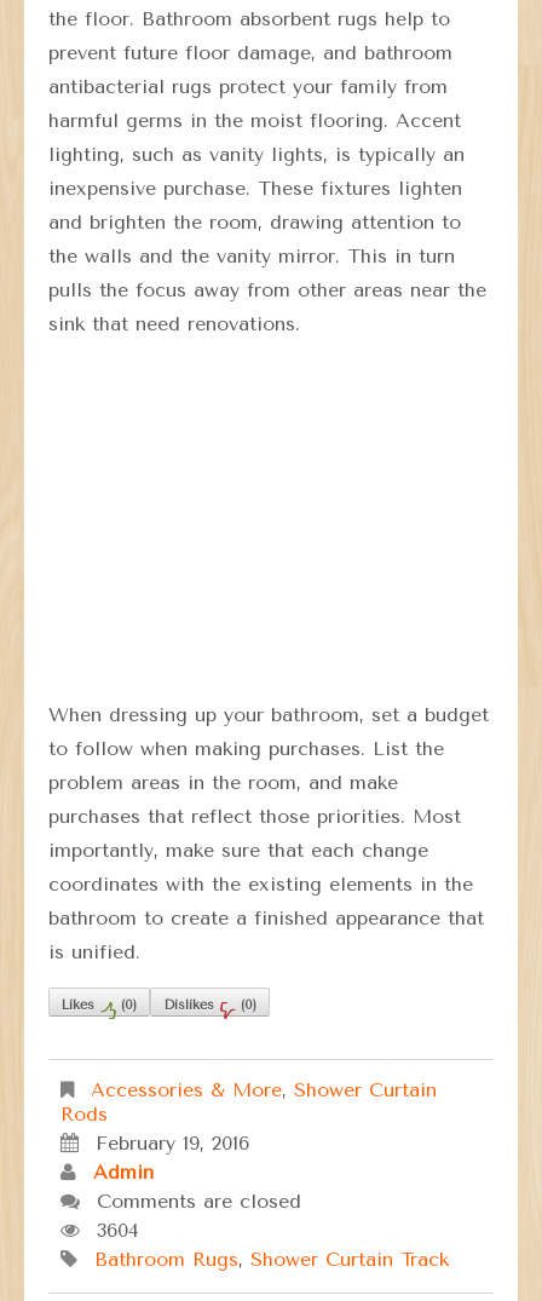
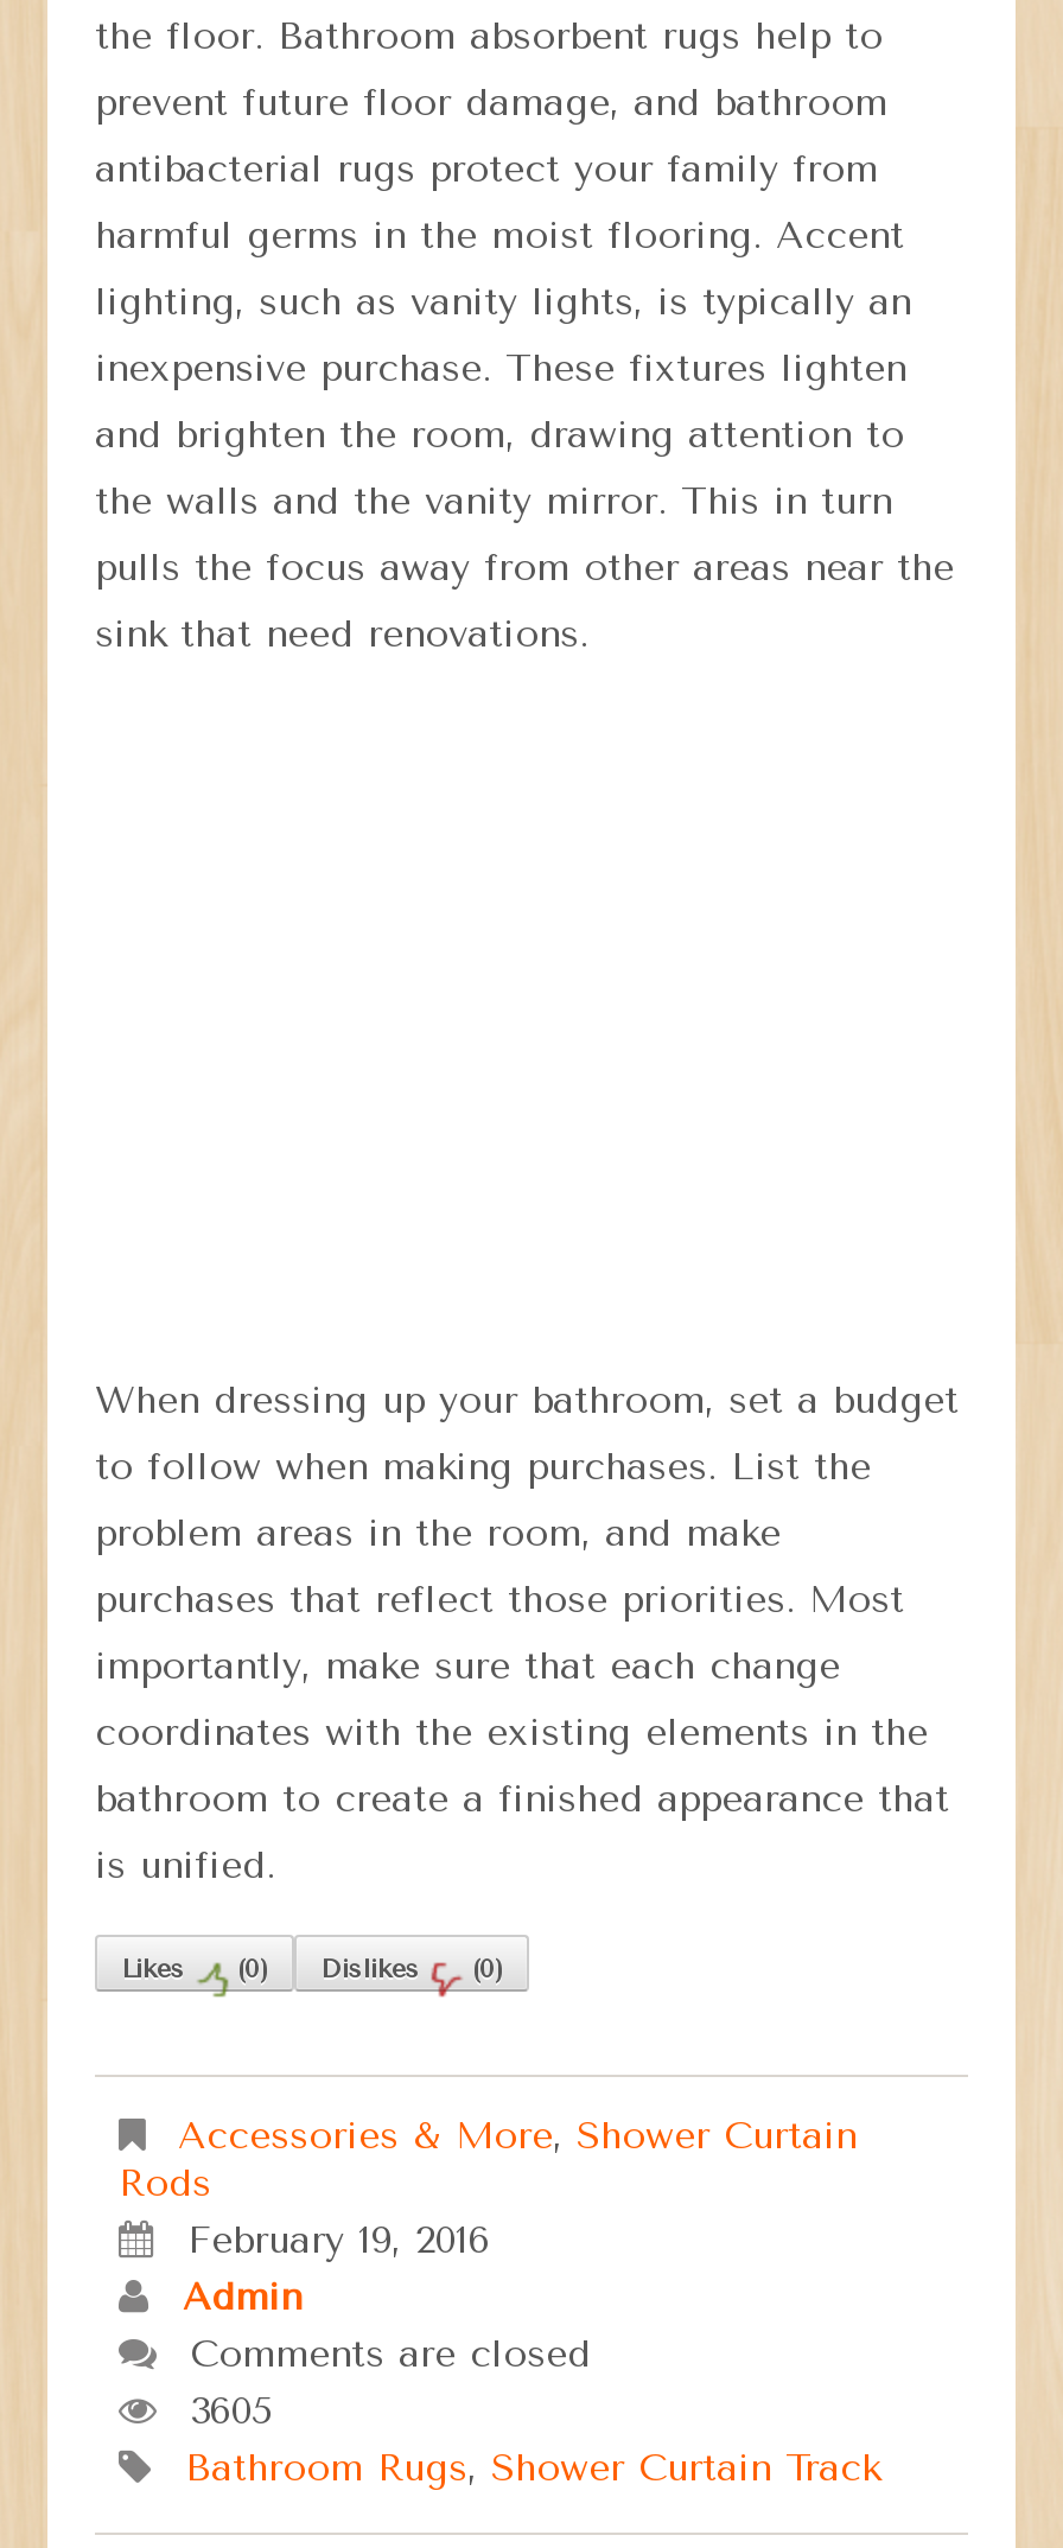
[90,1219,139,1242] 3604 -> [176,2388,273,2433] 3605

